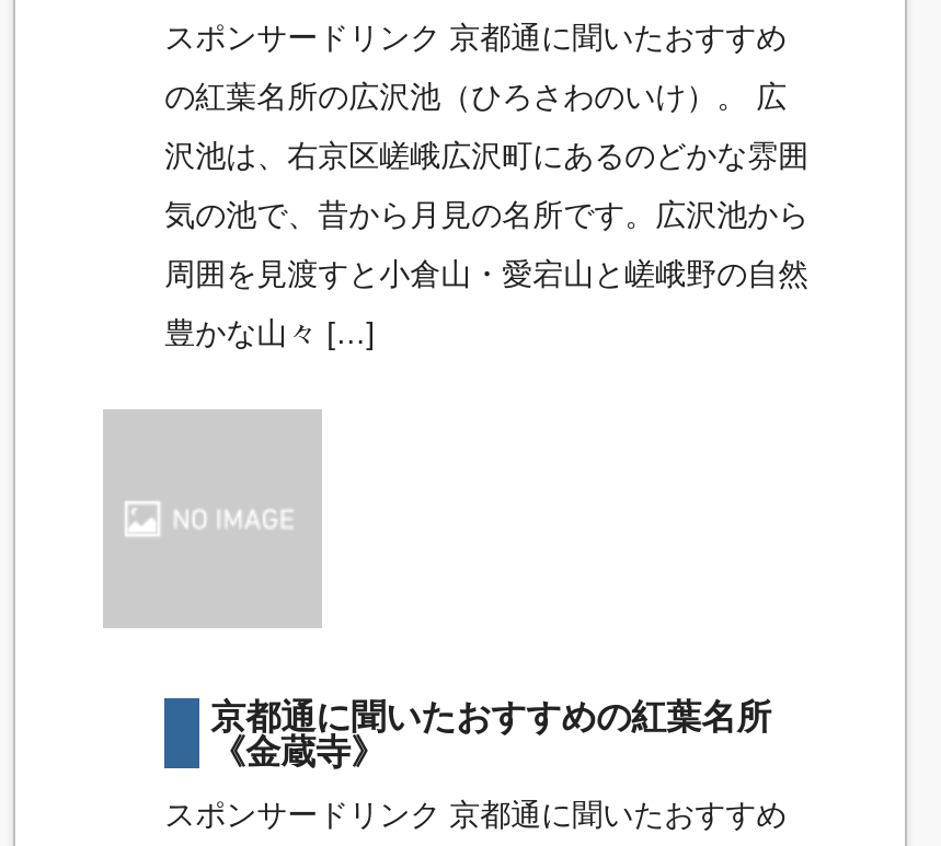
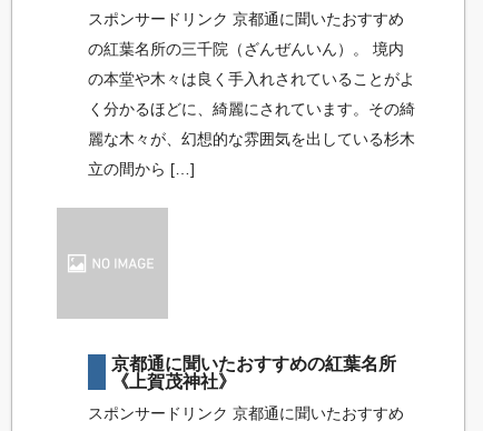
[165,79,787,114] の紅葉名所の広沢池（ひろさわのいけ）。 広 -> [88,40,404,58] の紅葉名所の三千院（ざんぜんいん）。 境内
[165,138,809,173] 沢池は、右京区嵯峨広沢町にあるのどかな雰囲 -> [88,70,415,88] の本堂や木々は良く手入れされていることがよ
[165,197,809,232] 気の池で、昔から月見の名所です。広沢池から -> [88,100,415,118] く分かるほどに、綺麗にされています。その綺
[165,256,809,291] 周囲を見渡すと小倉山・愛宕山と嵯峨野の自然 -> [88,130,415,148] 麗な木々が、幻想的な雰囲気を出している杉木
[165,315,375,350] 豊かな山々 […] -> [88,160,195,178] 立の間から […]
[211,732,386,771] 《金蔵寺》 -> [111,371,236,391] 《上賀茂神社》

